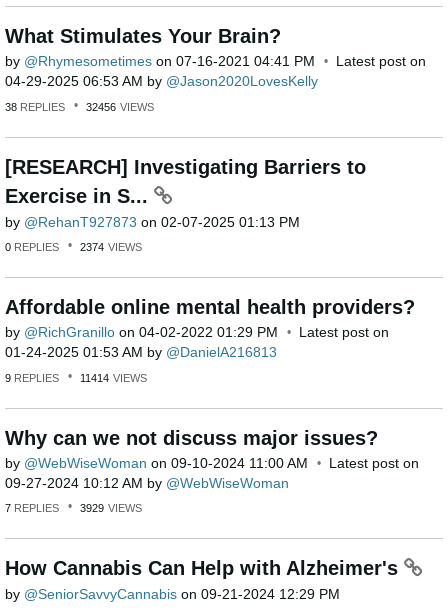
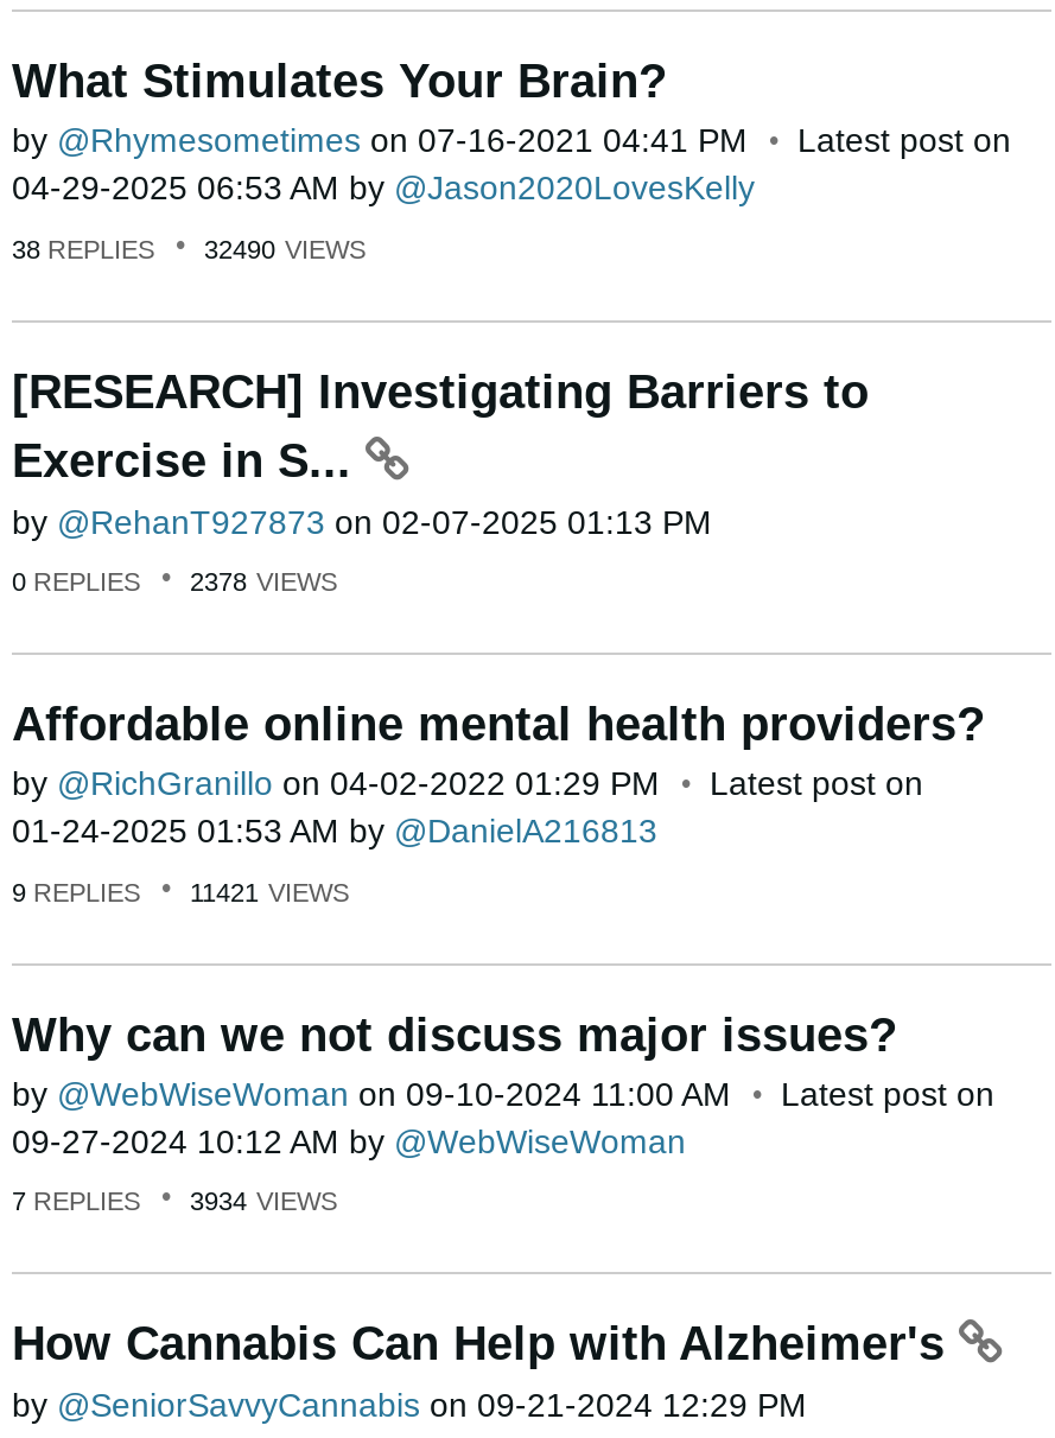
[5,101,154,113] 38 REPLIES 32456 VIEWS -> [12,234,366,263] 38 REPLIES 32490 VIEWS
[5,241,142,253] 0 REPLIES 2374 VIEWS -> [12,568,337,596] 0 REPLIES 2378 VIEWS
[5,372,147,384] 9 REPLIES 11414 VIEWS -> [12,877,349,906] 9 REPLIES 11421 VIEWS
[5,502,142,514] 7 REPLIES 3929 VIEWS -> [12,1187,337,1215] 7 REPLIES 3934 VIEWS

